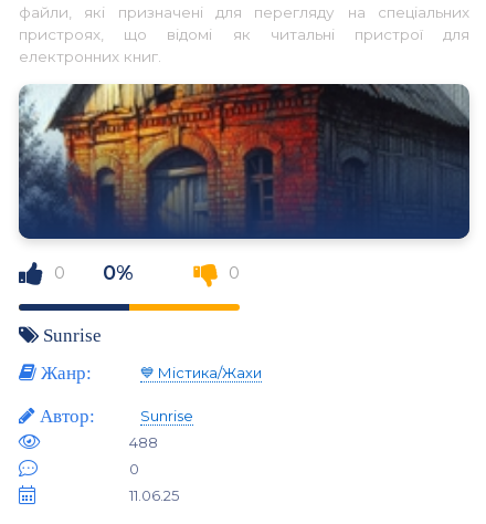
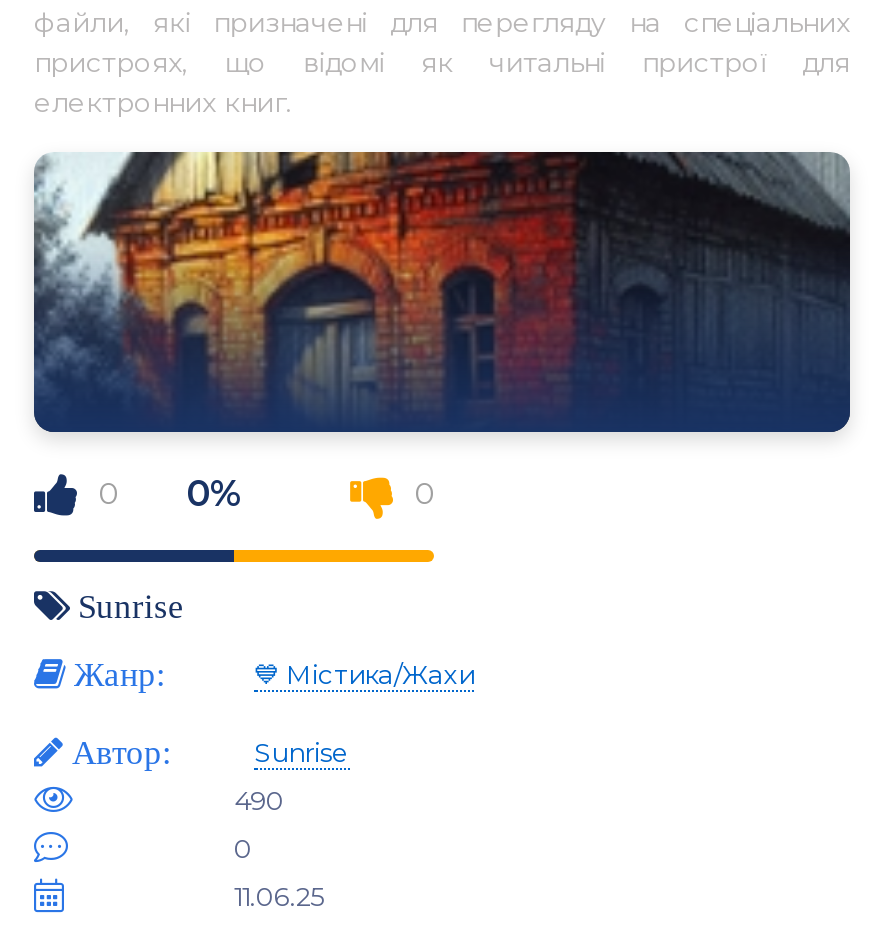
[129,433,158,451] 488 -> [234,784,284,816] 490

